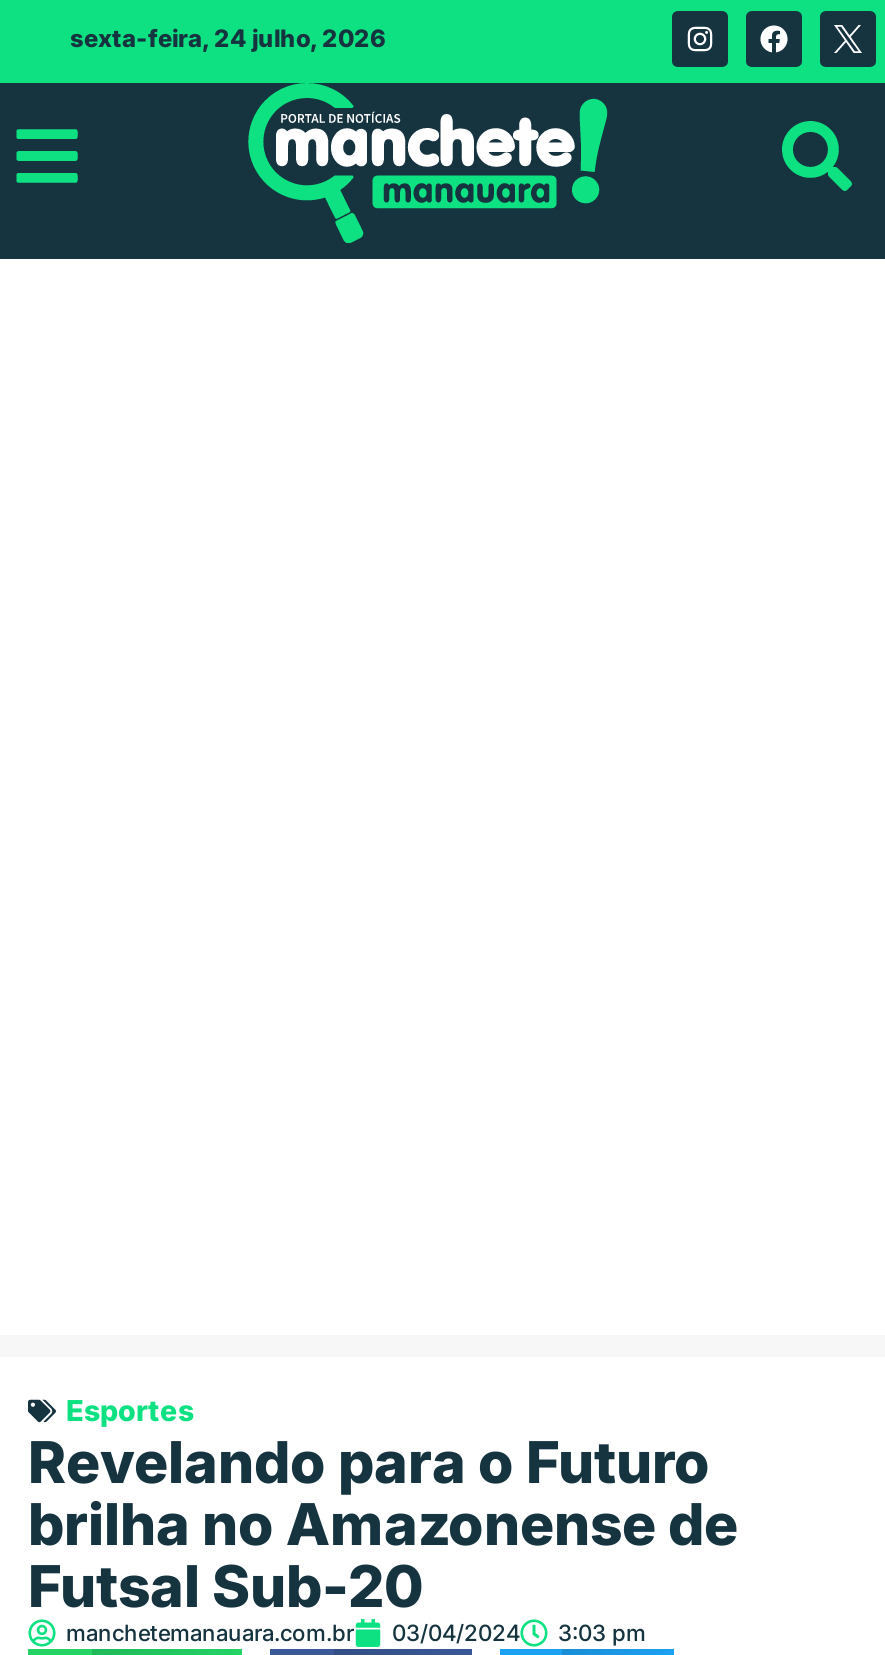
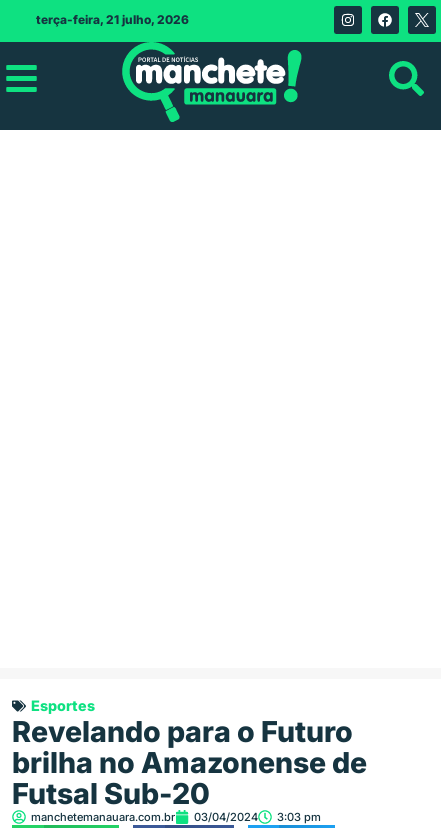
[70,23,386,53] sexta-feira, 24 julho, 2026 -> [35,12,188,27] terça-feira, 21 julho, 2026

